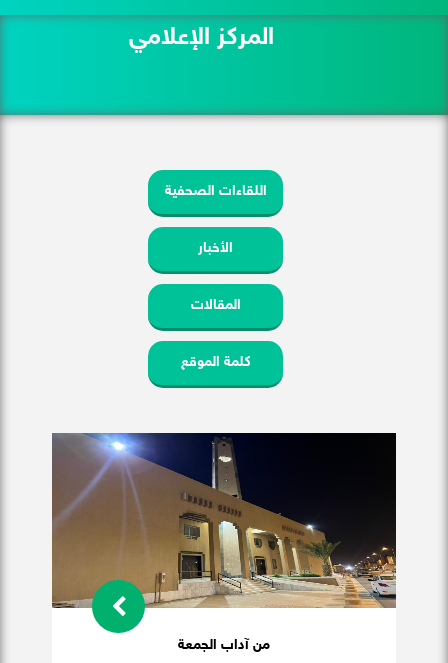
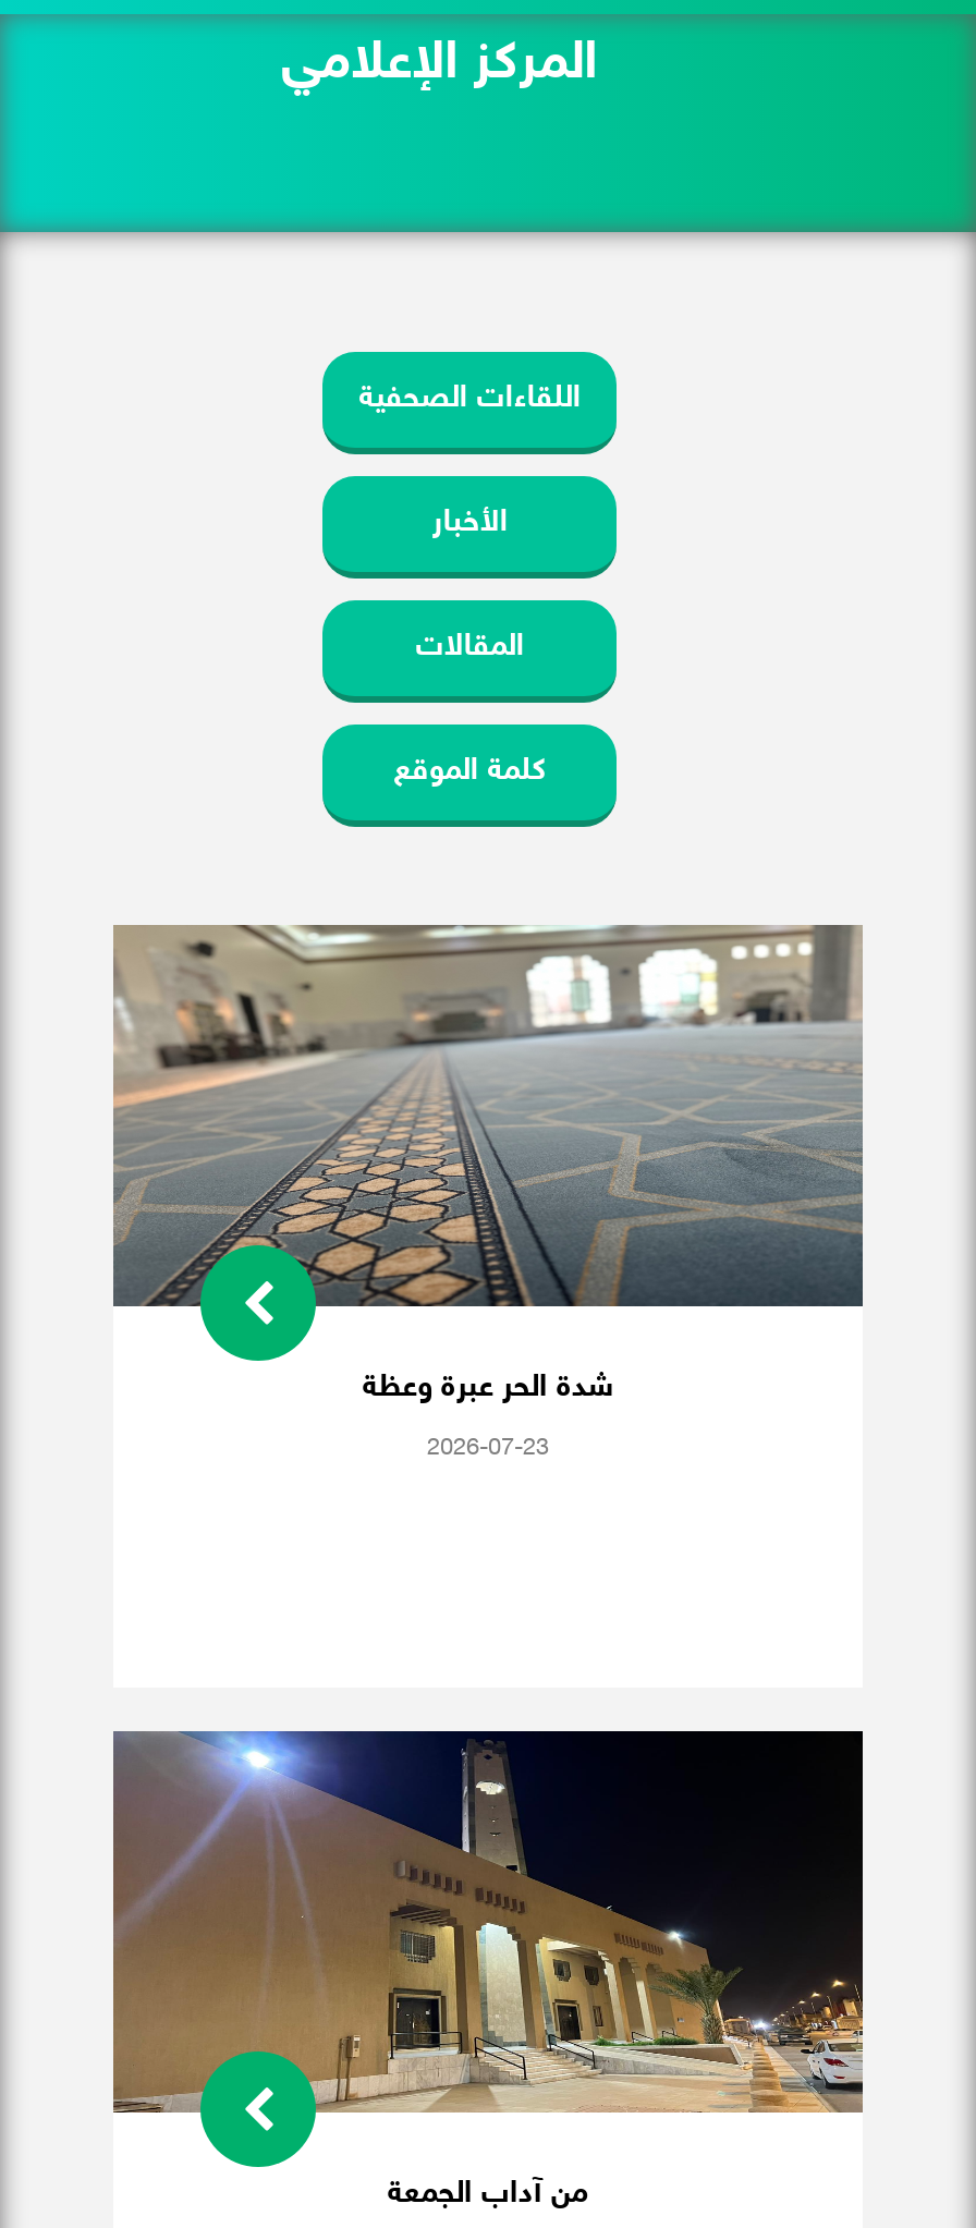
none -> [113,923,865,1463] [image] | شدة الحر عبرة وعظة | 2026-07-23

